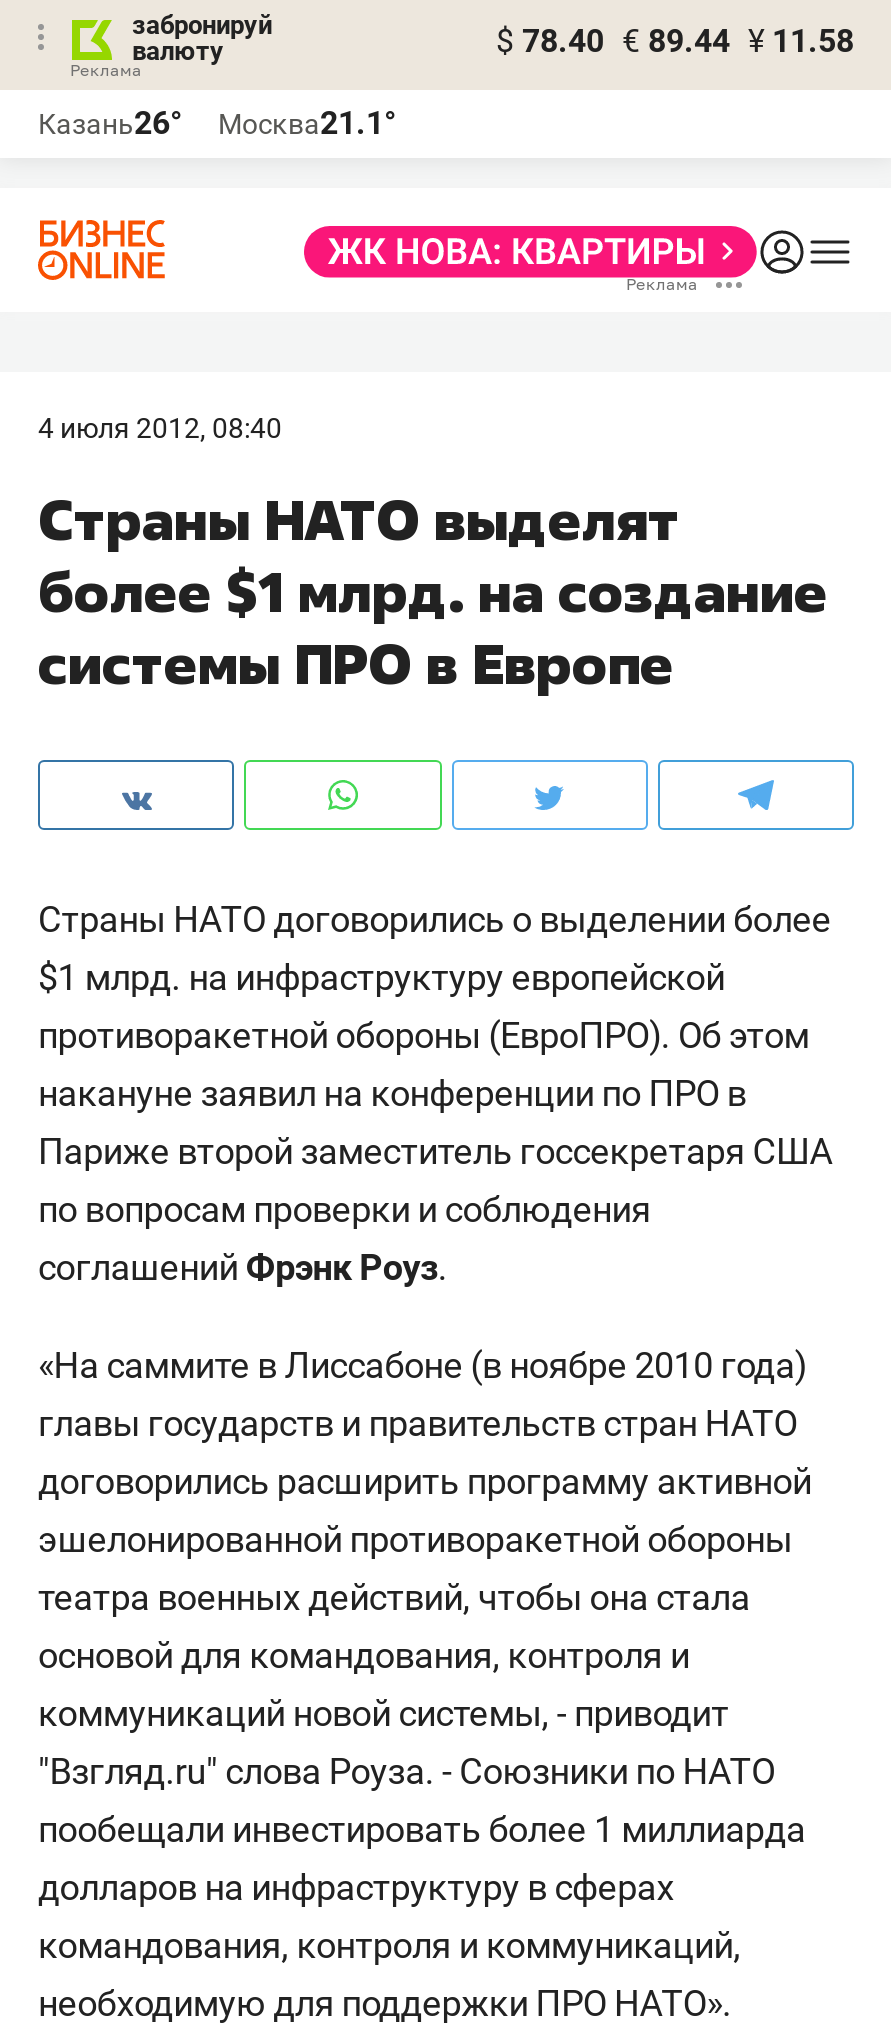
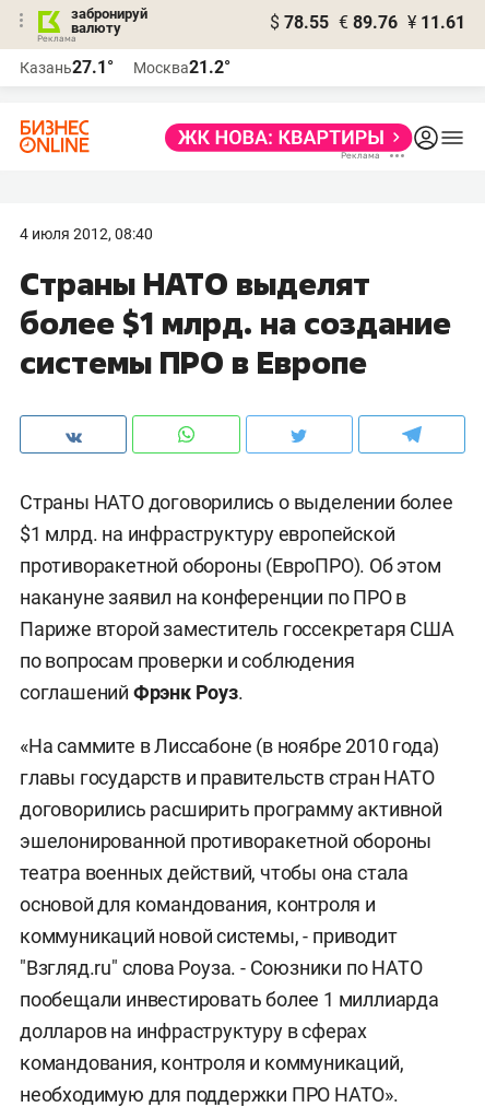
[496,22,854,60] $ 78.40 € 89.44 ¥ 11.58 -> [270,12,465,33] $ 78.55 € 89.76 ¥ 11.61
[38,104,182,142] Казань26° -> [20,57,114,78] Казань27.1°
[218,104,396,142] Москва21.1° -> [133,57,230,78] Москва21.2°

